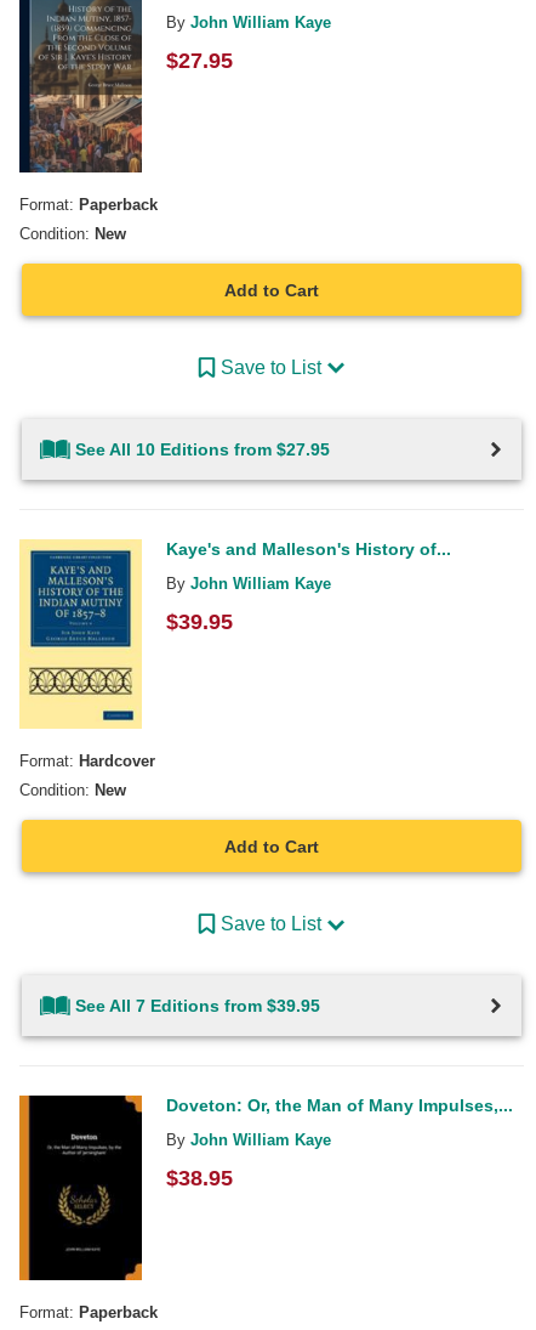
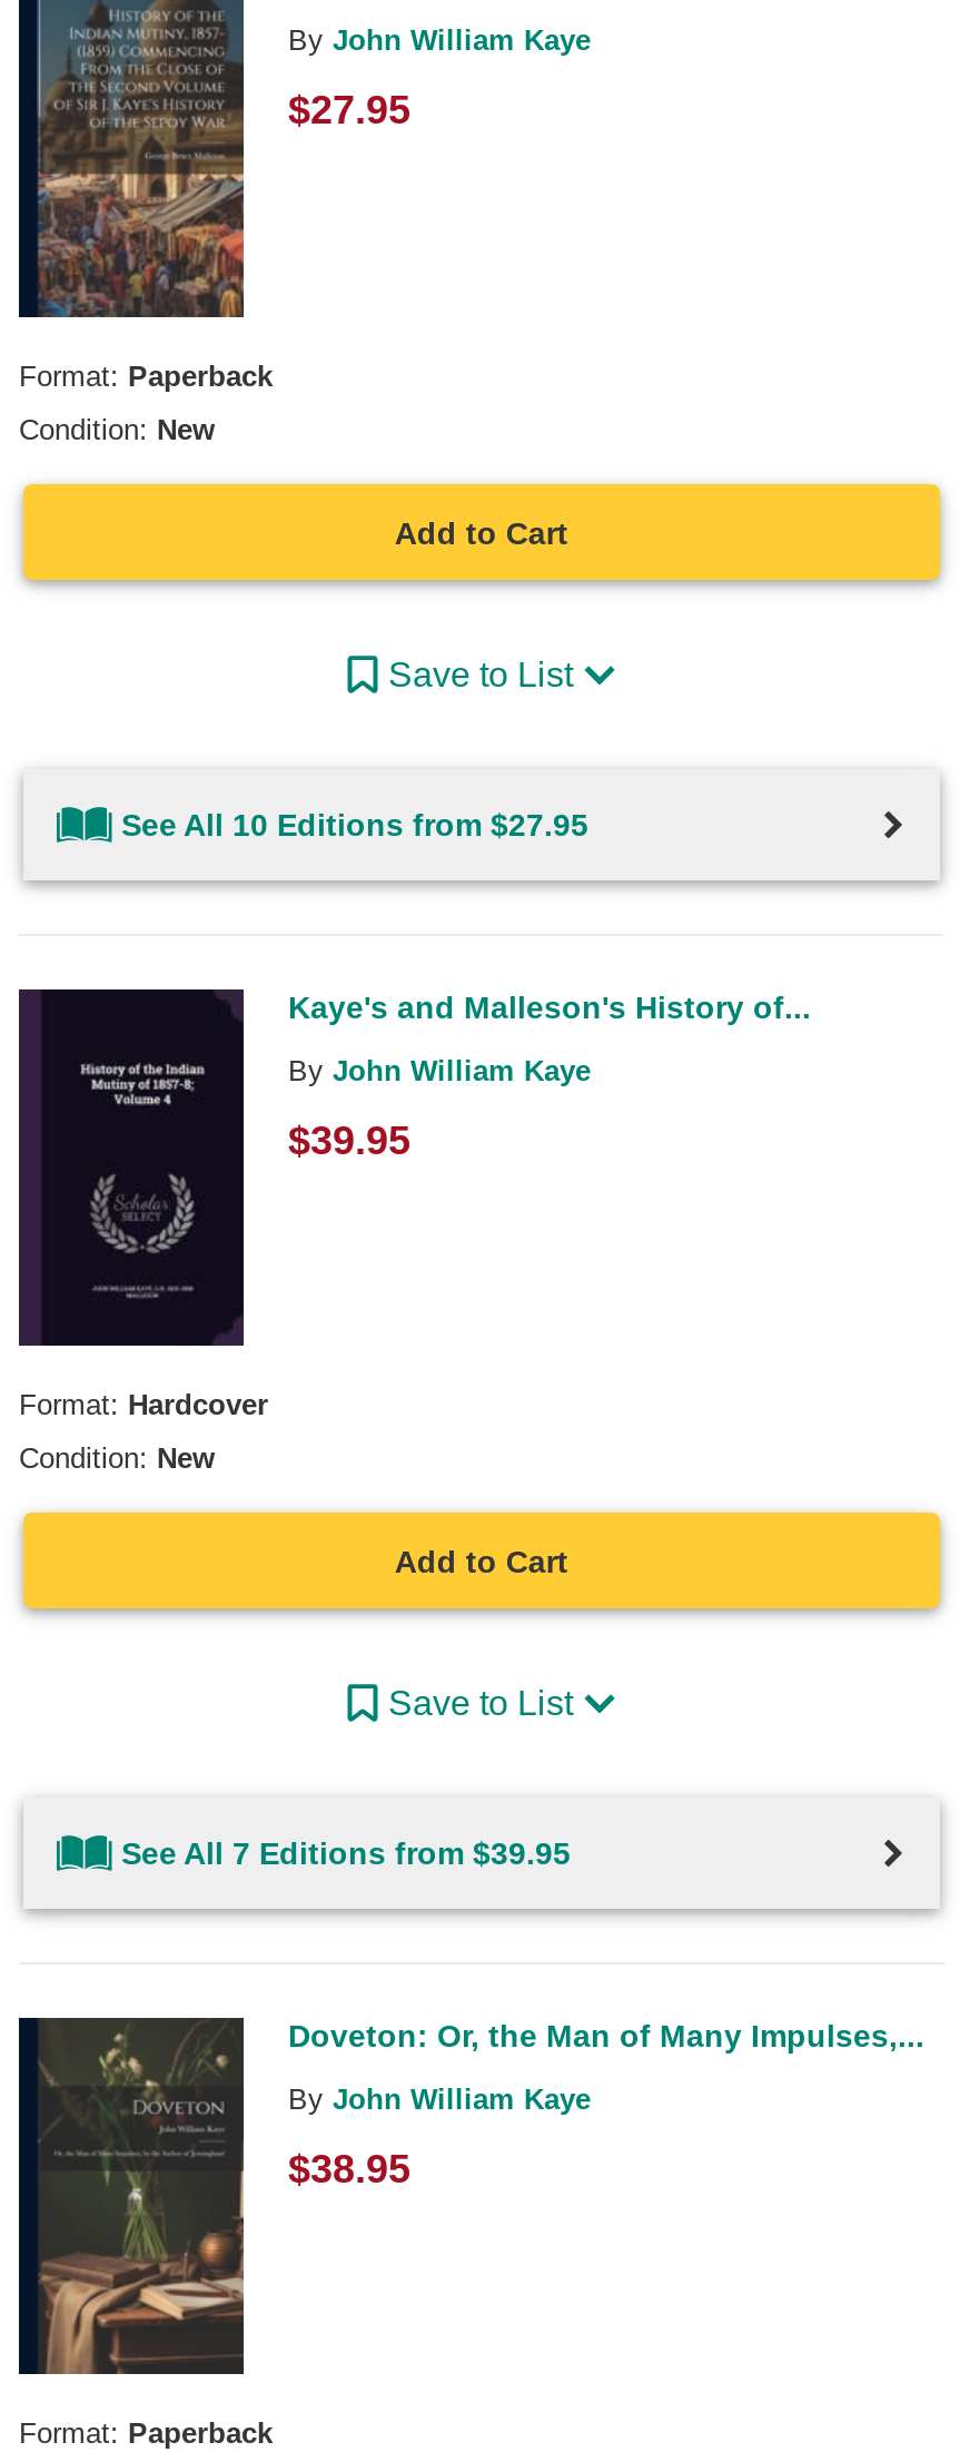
[19,539,142,730] [image] -> [17,986,246,1349] [image]
[18,1094,143,1281] [image] -> [17,2017,246,2377] [image]

